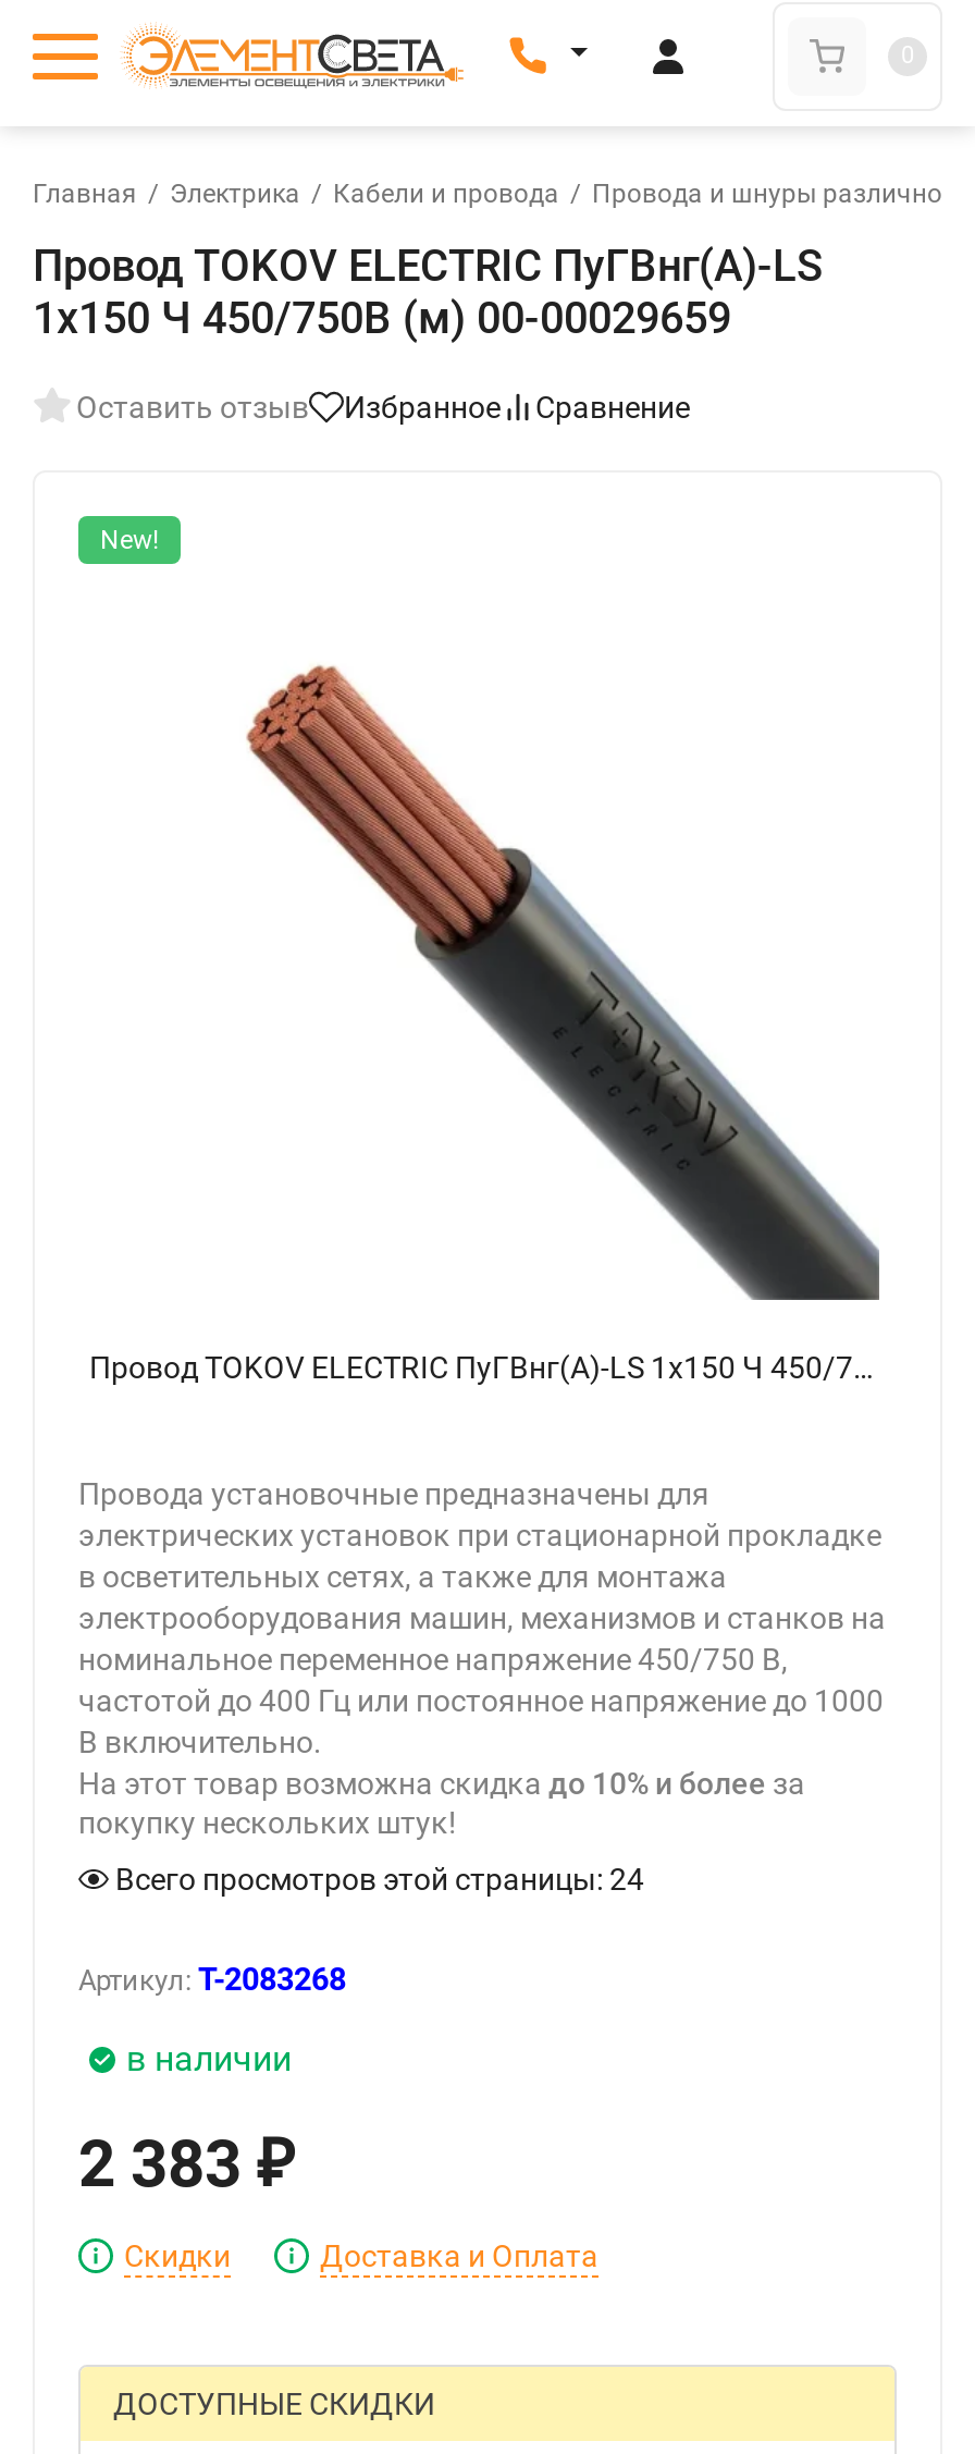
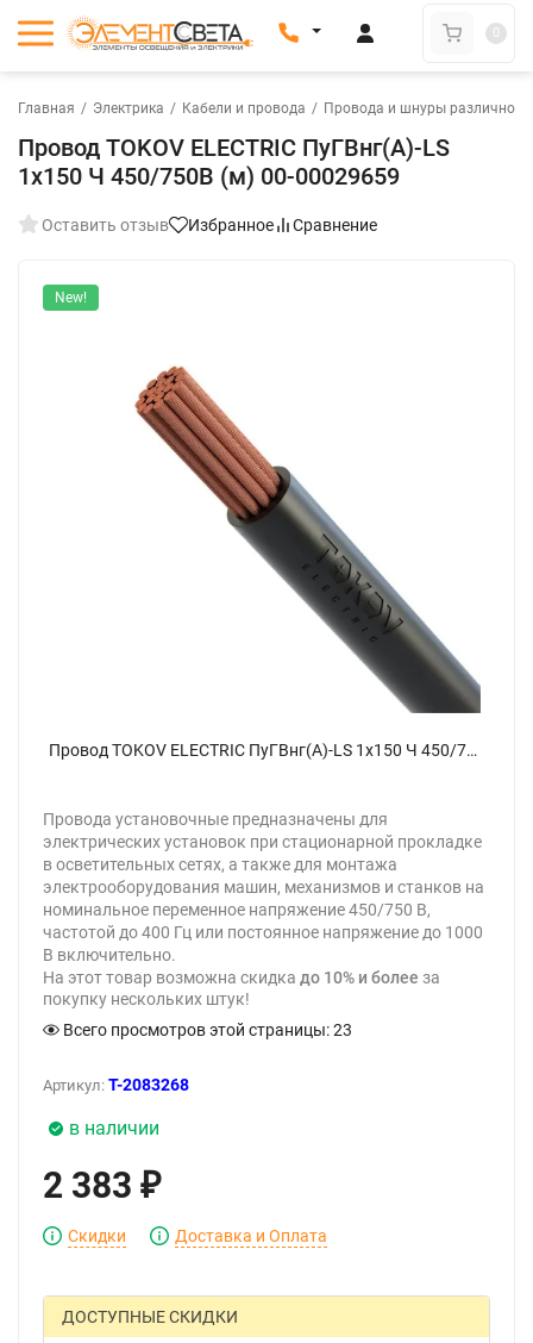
[109,1862,644,1897] Всего просмотров этой страницы: 24 -> [59,1020,352,1039] Всего просмотров этой страницы: 23

